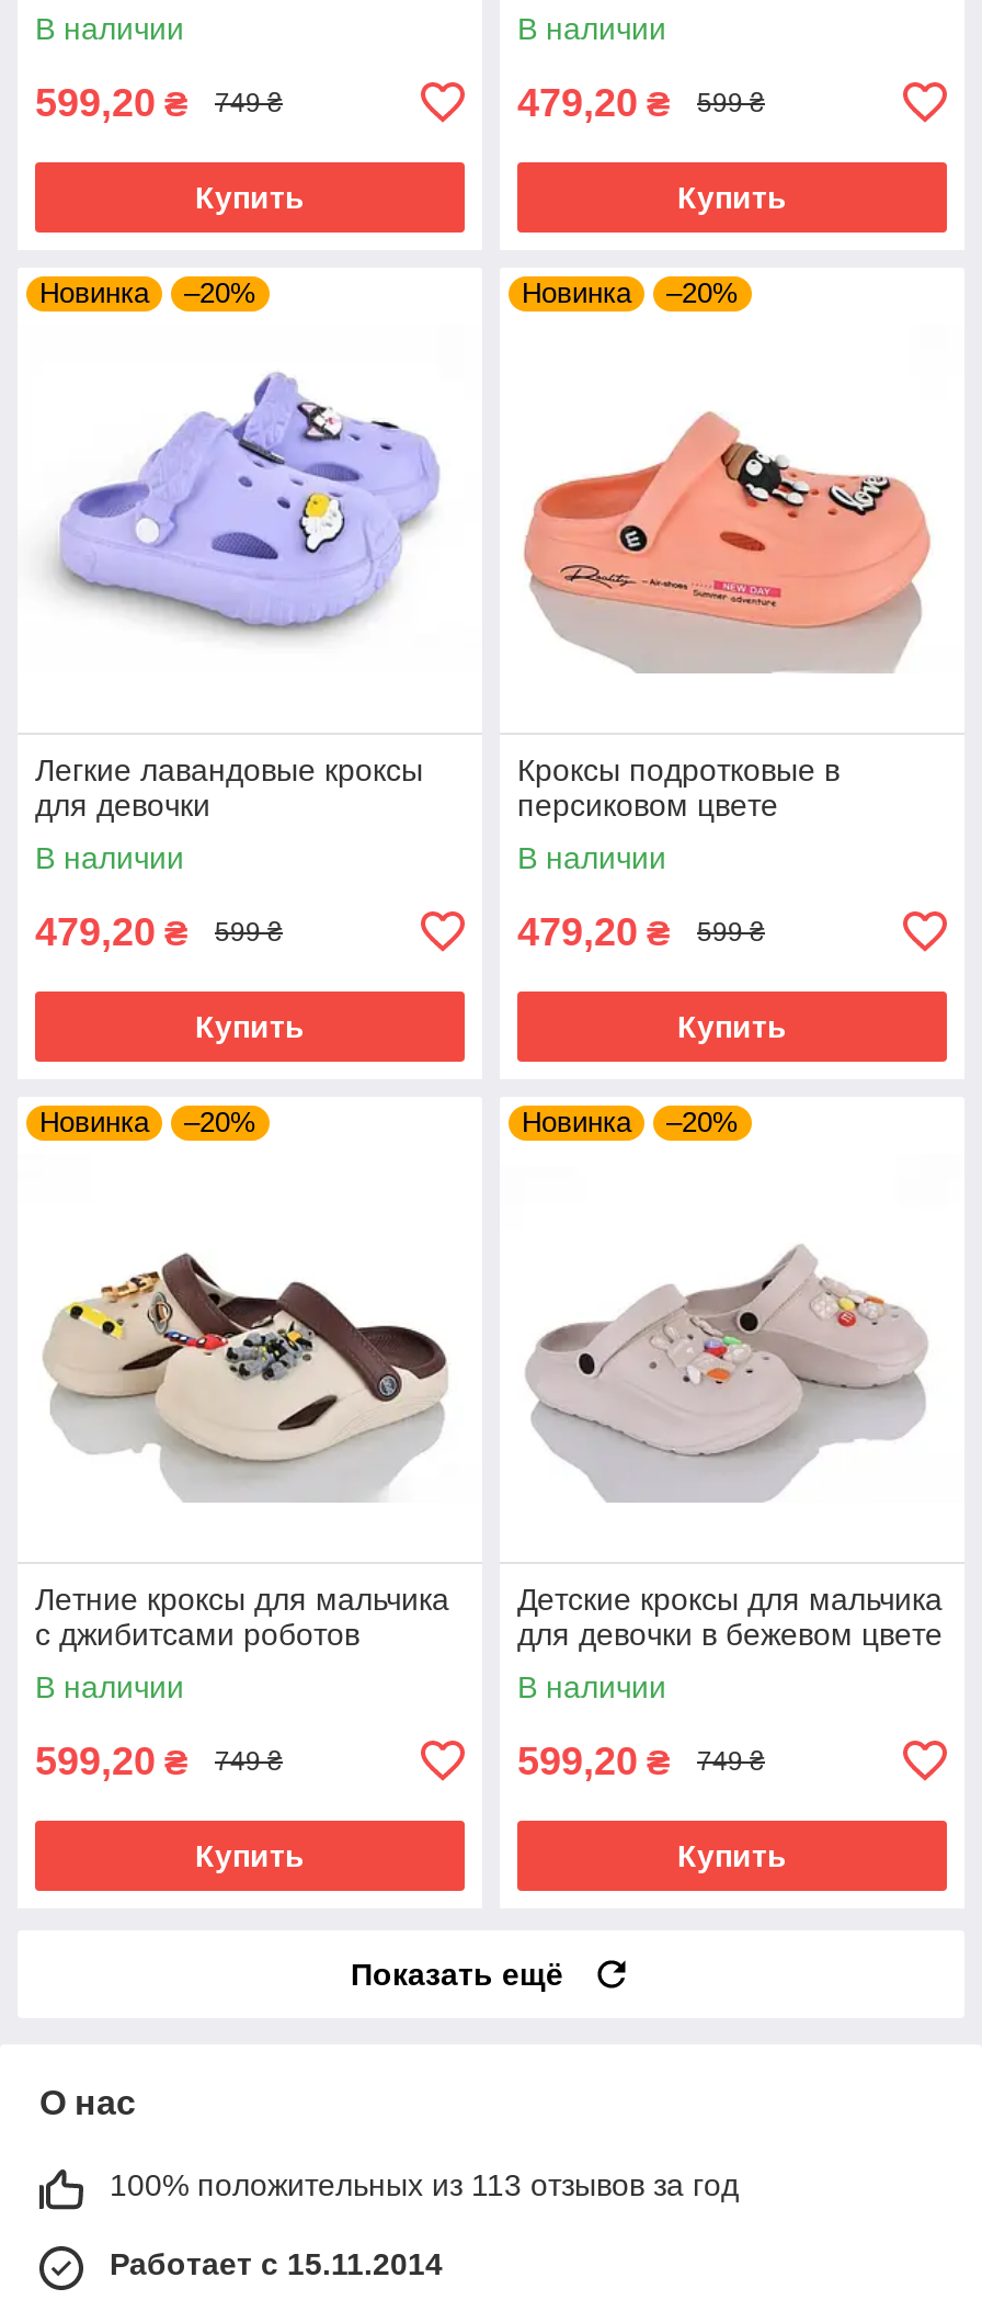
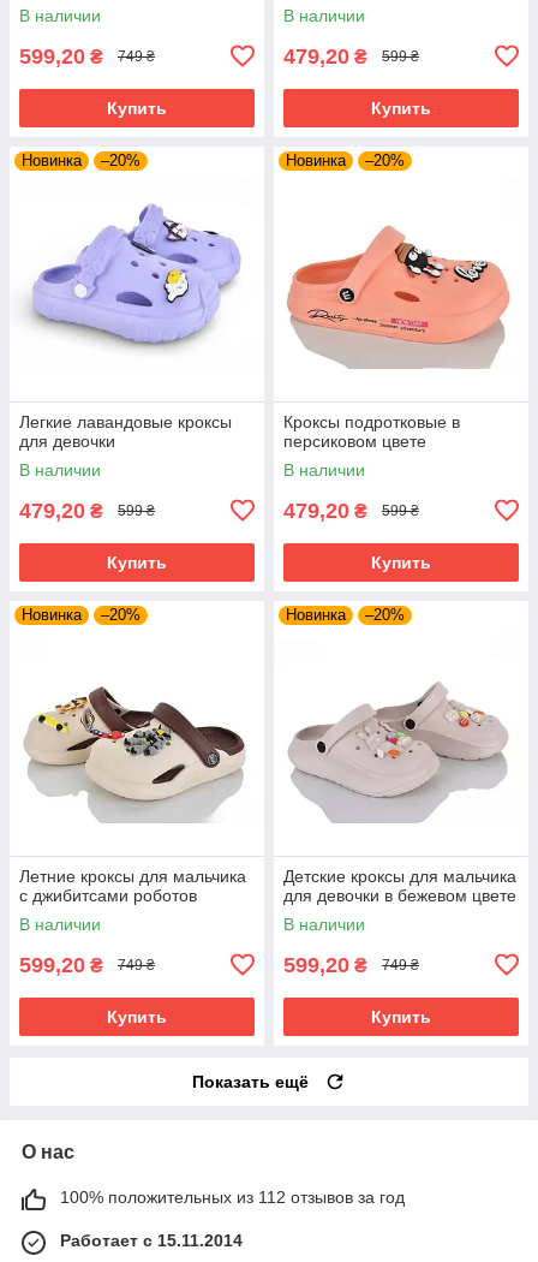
[110,2167,739,2202] 100% положительных из 113 отзывов за год -> [60,1187,405,1206] 100% положительных из 112 отзывов за год

